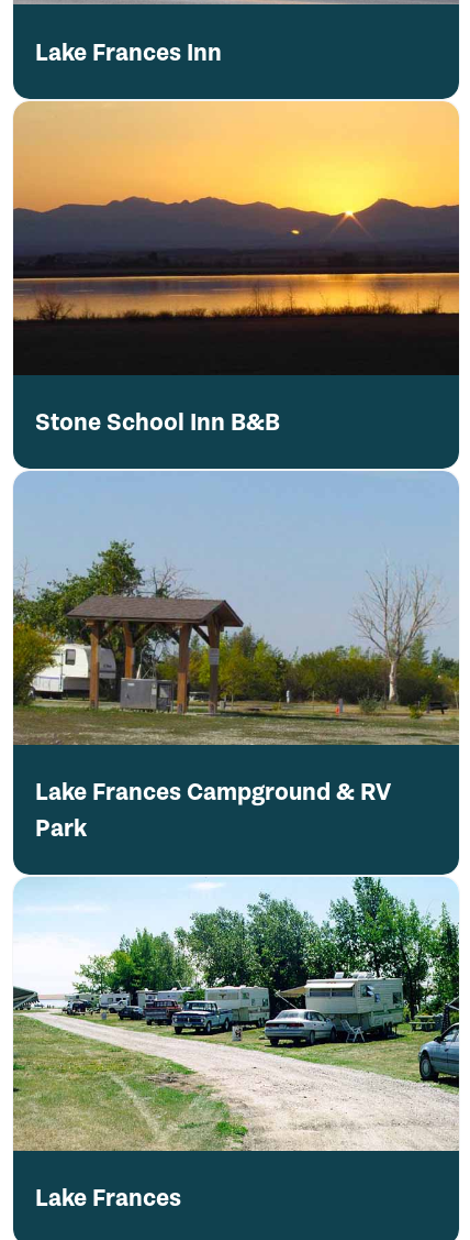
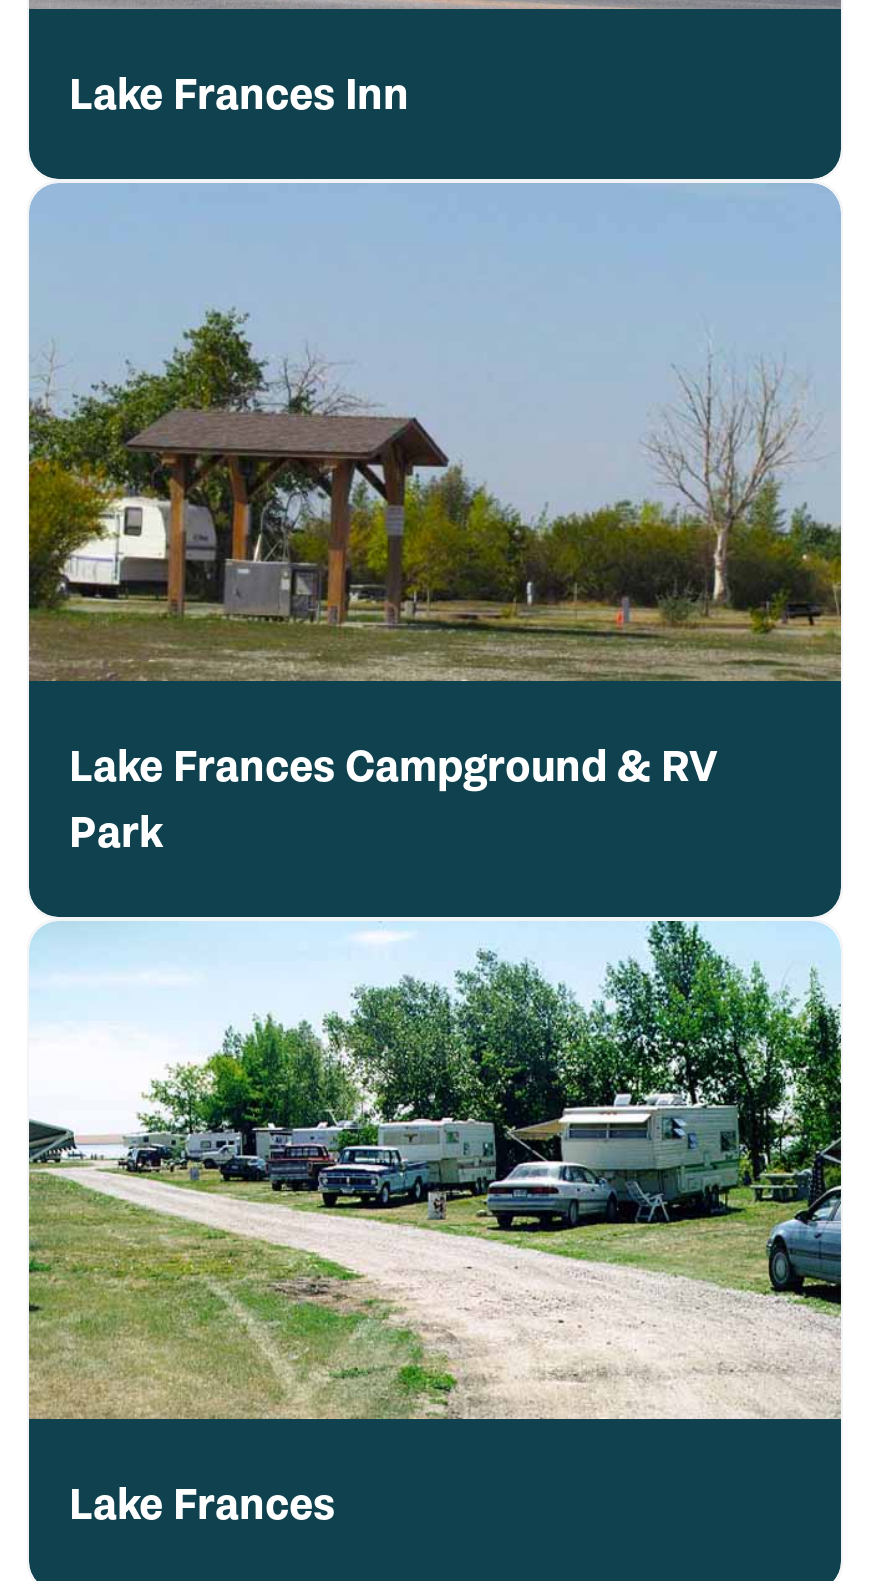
[12,100,460,437] [image] | Stone School Inn B&B -> none

